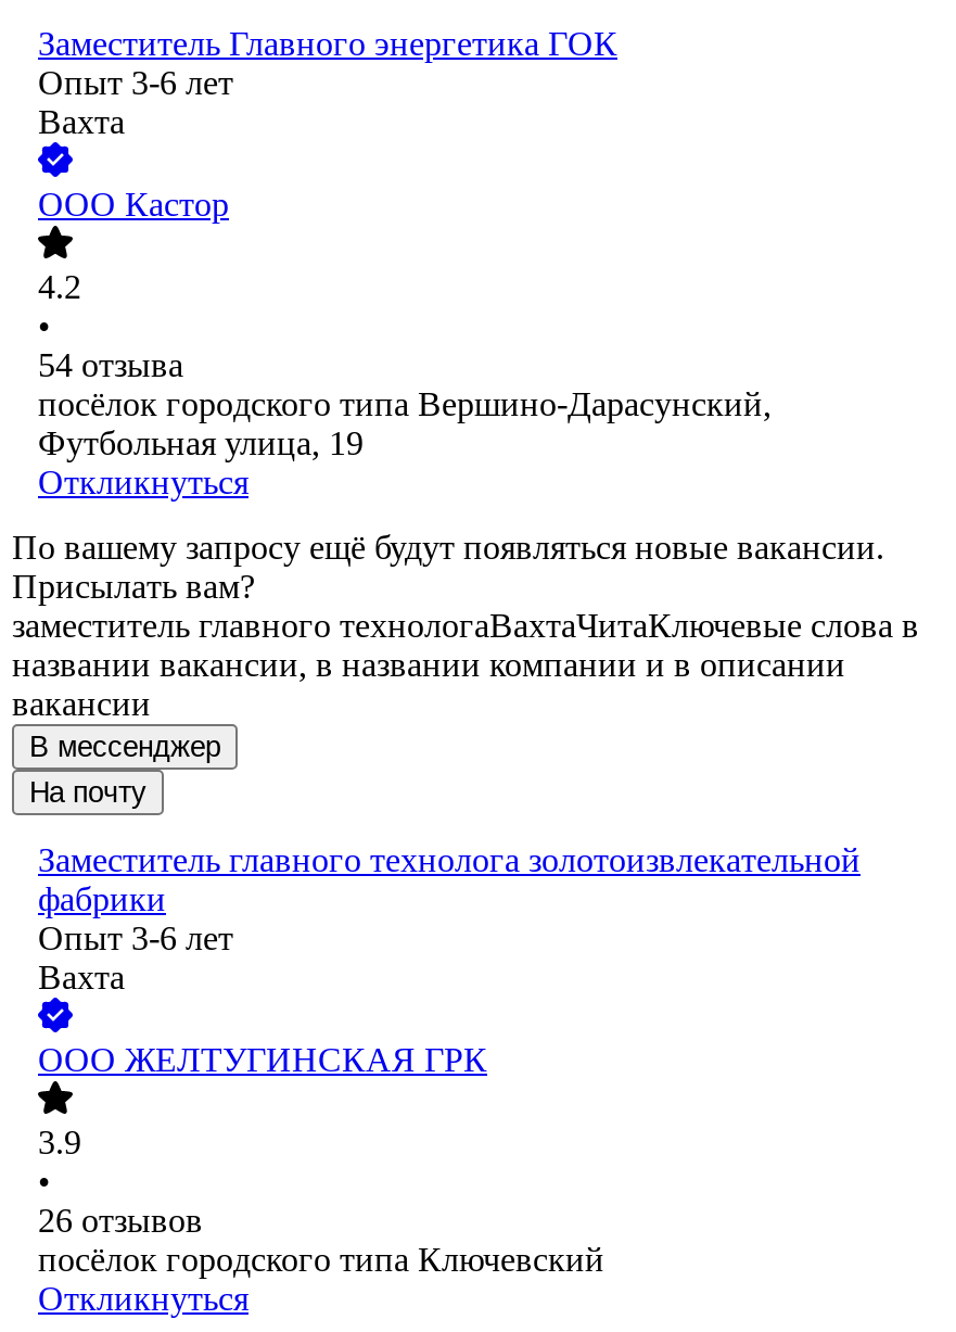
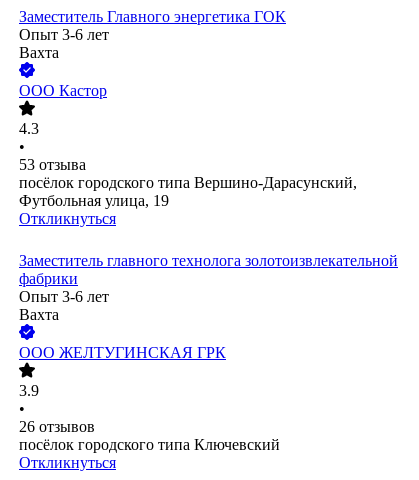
[38,269,81,306] 4.2 -> [19,120,39,137] 4.3
[38,347,183,384] 54 отзыва -> [19,156,86,173] 53 отзыва
[12,530,919,810] По вашему запросу ещё будут появляться новые вакансии. | Присылать вам? | заместитель главного технологаВахтаЧитаКлючевые слова в | названии вакансии, в названии компании и в описании | вакансии | В мессенджер | На почту -> none

